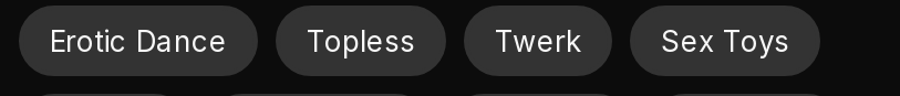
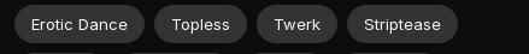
[661,23,789,58] Sex Toys -> [364,14,441,33] Striptease

